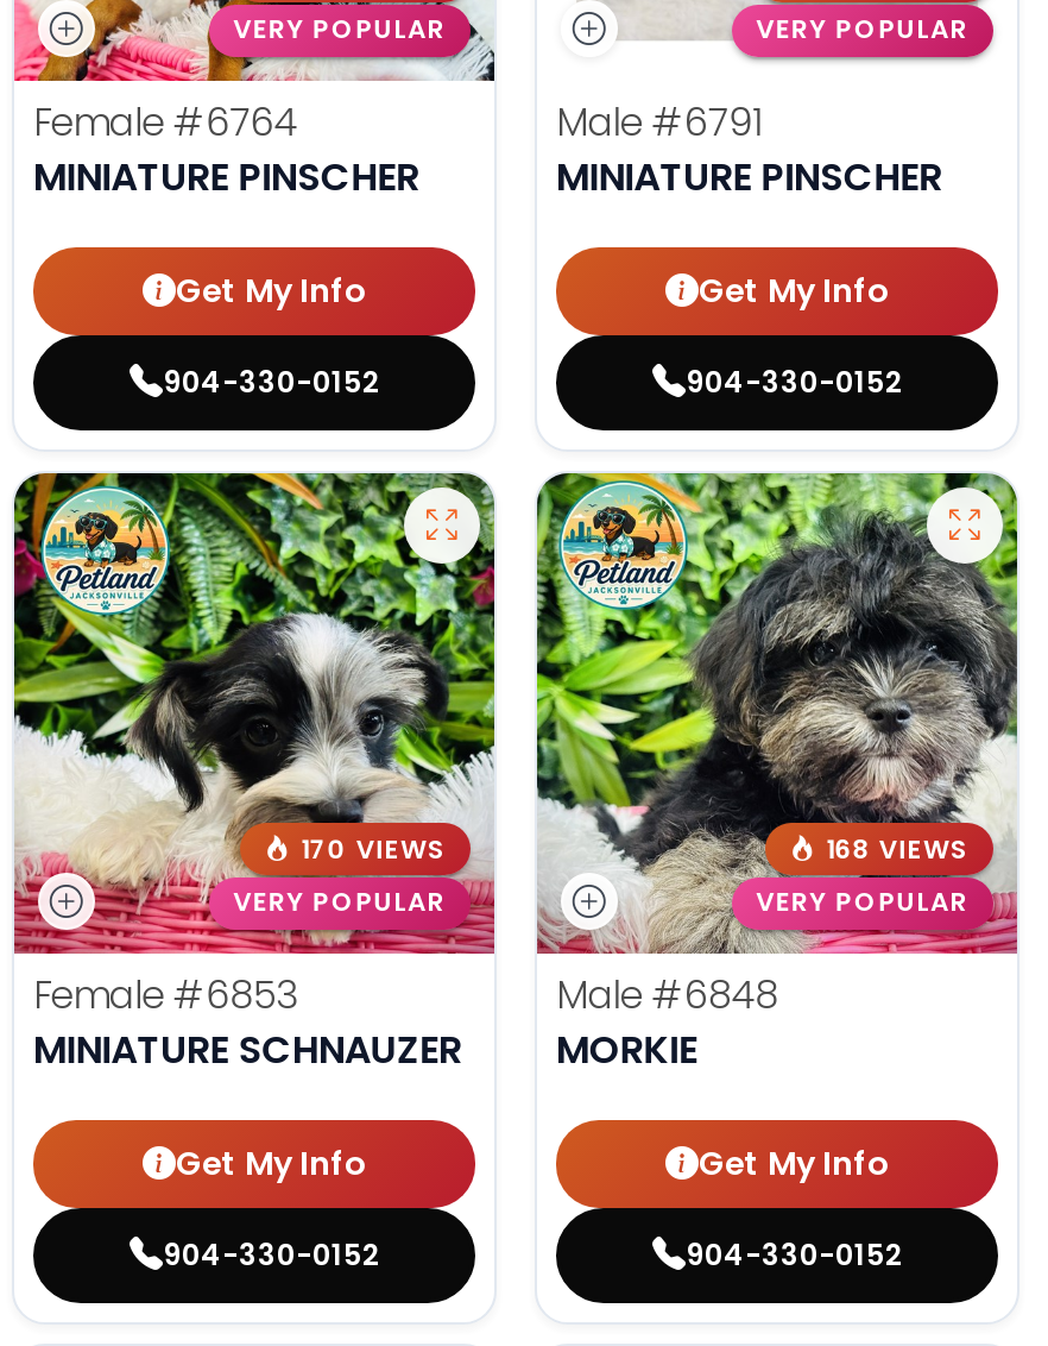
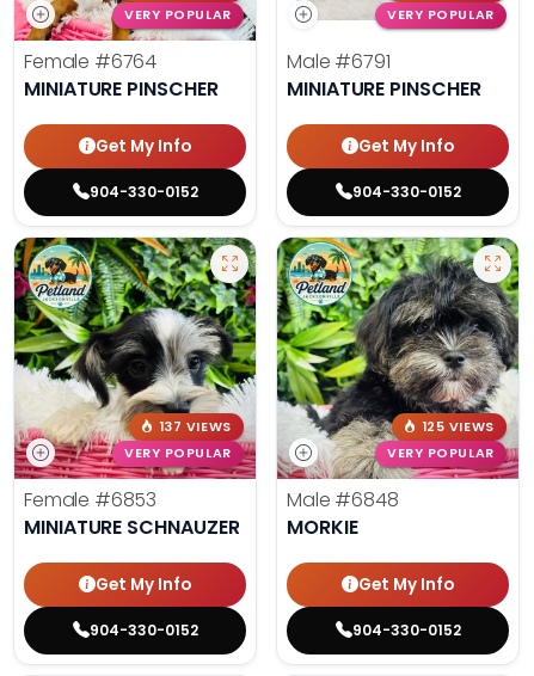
[301,832,446,868] 170 VIEWS -> [160,418,231,436] 137 VIEWS
[826,832,969,868] 168 VIEWS -> [423,418,494,436] 125 VIEWS

